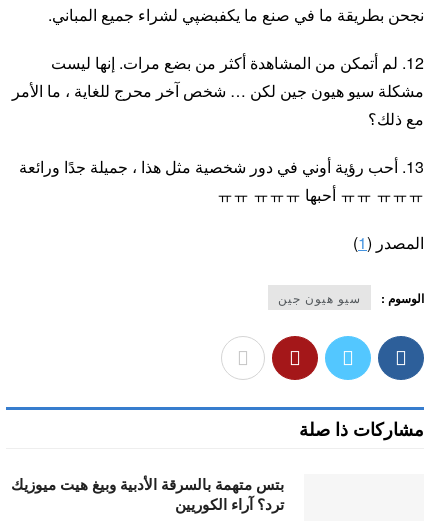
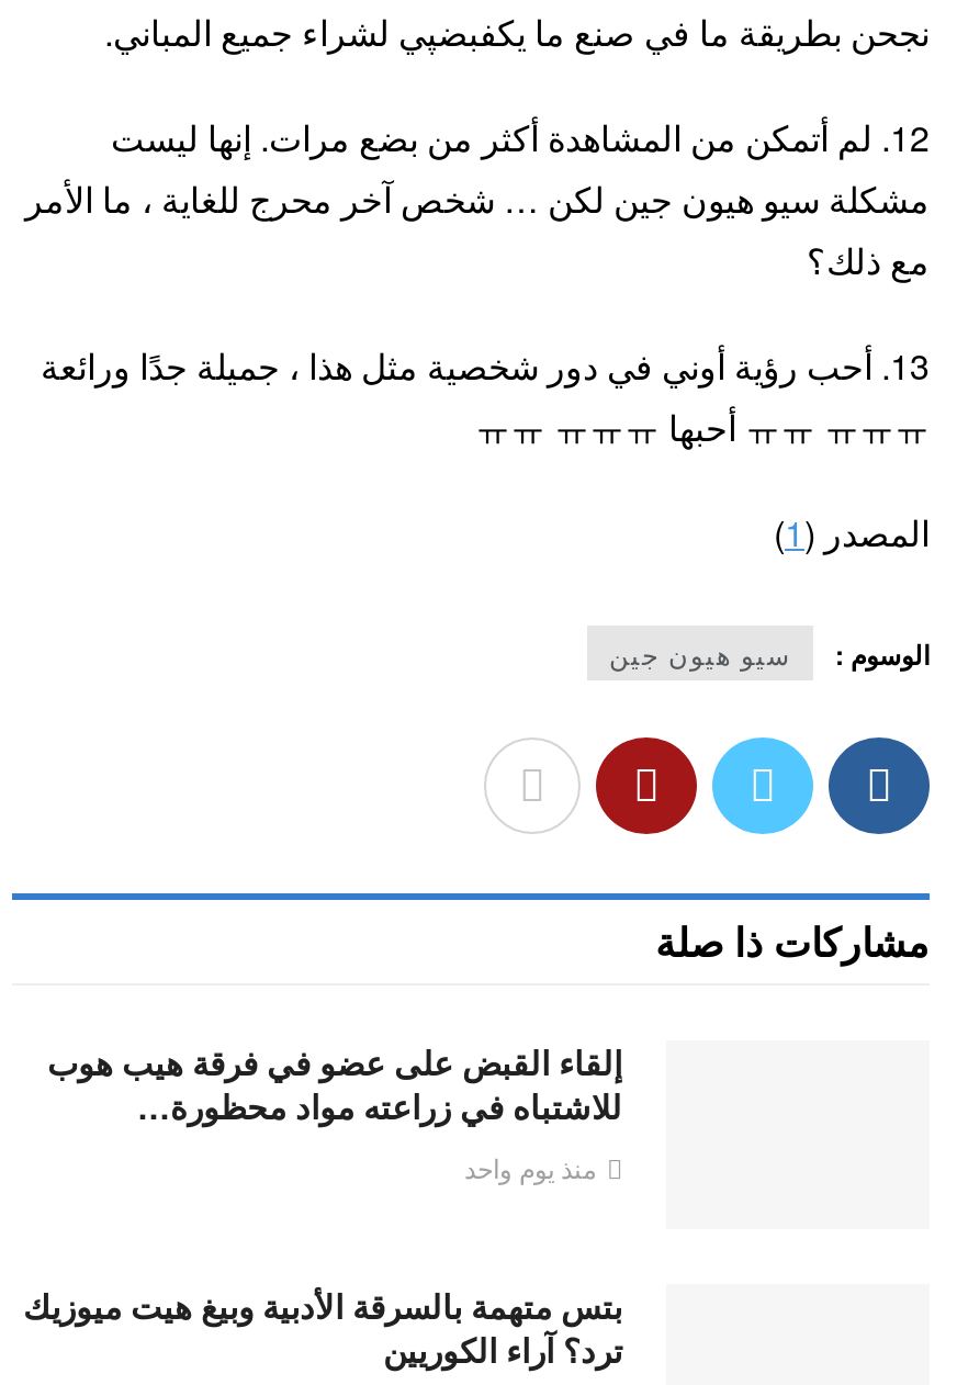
none -> [47,1038,622,1185] إلقاء القبض على عضو في فرقة هيب هوب | للاشتباه في زراعته مواد محظورة… | منذ يوم واحد

